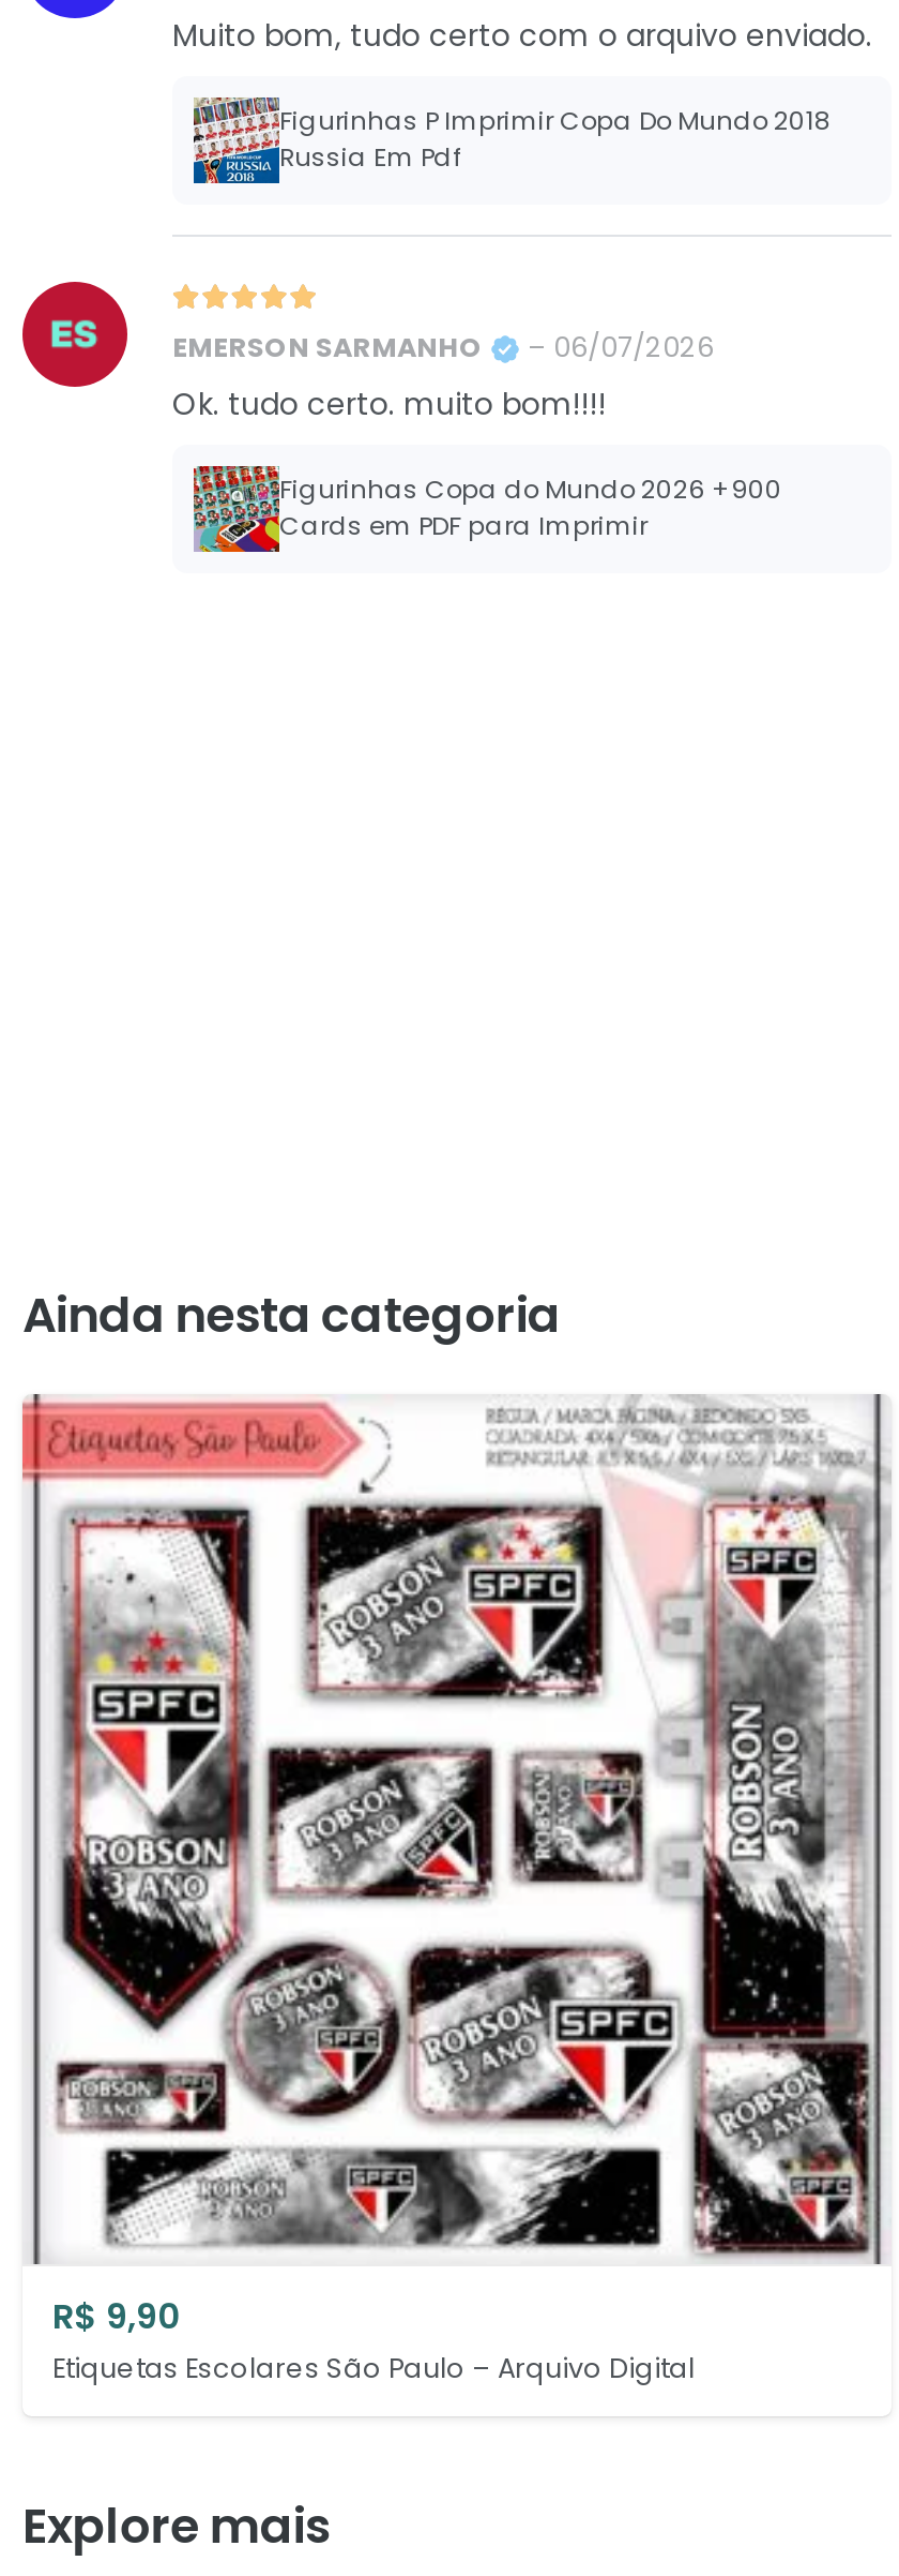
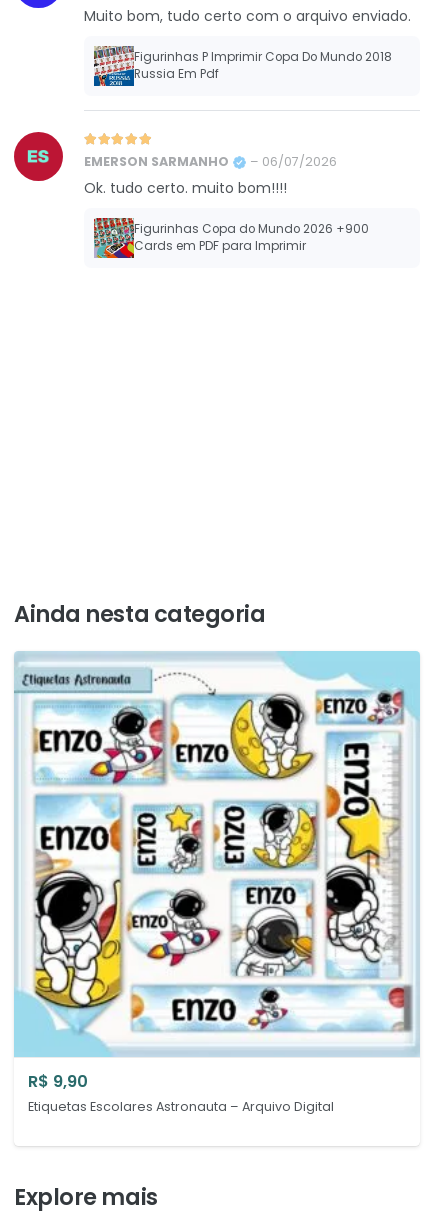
[20,1393,889,2265] [image] -> [14,651,420,1057] [image]
[52,2350,695,2386] Etiquetas Escolares São Paulo – Arquivo Digital -> [28,1097,334,1114] Etiquetas Escolares Astronauta – Arquivo Digital

